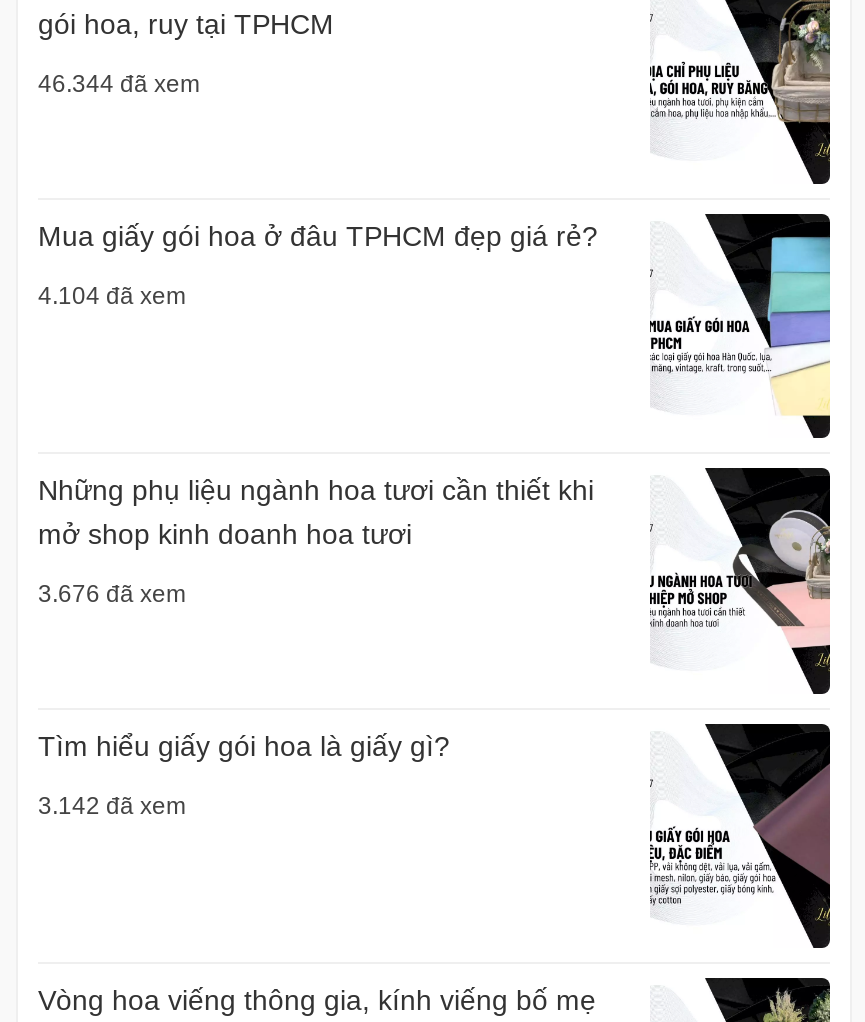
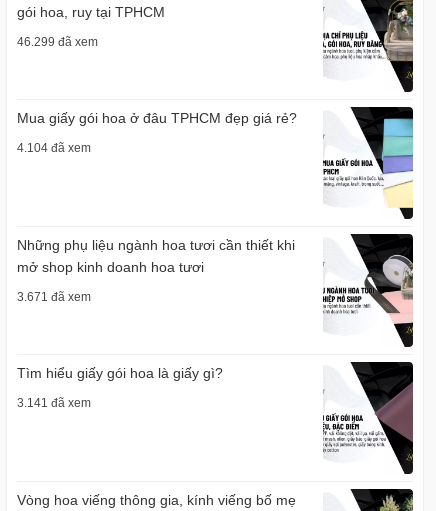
[38,70,200,98] 46.344 đã xem -> [17,35,98,49] 46.299 đã xem
[38,580,186,608] 3.676 đã xem -> [17,290,91,304] 3.671 đã xem
[38,791,186,819] 3.142 đã xem -> [17,395,91,409] 3.141 đã xem

